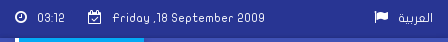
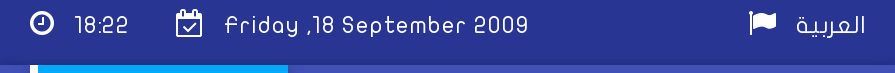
[37,12,65,24] 03:12 -> [74,13,130,37] 18:22

